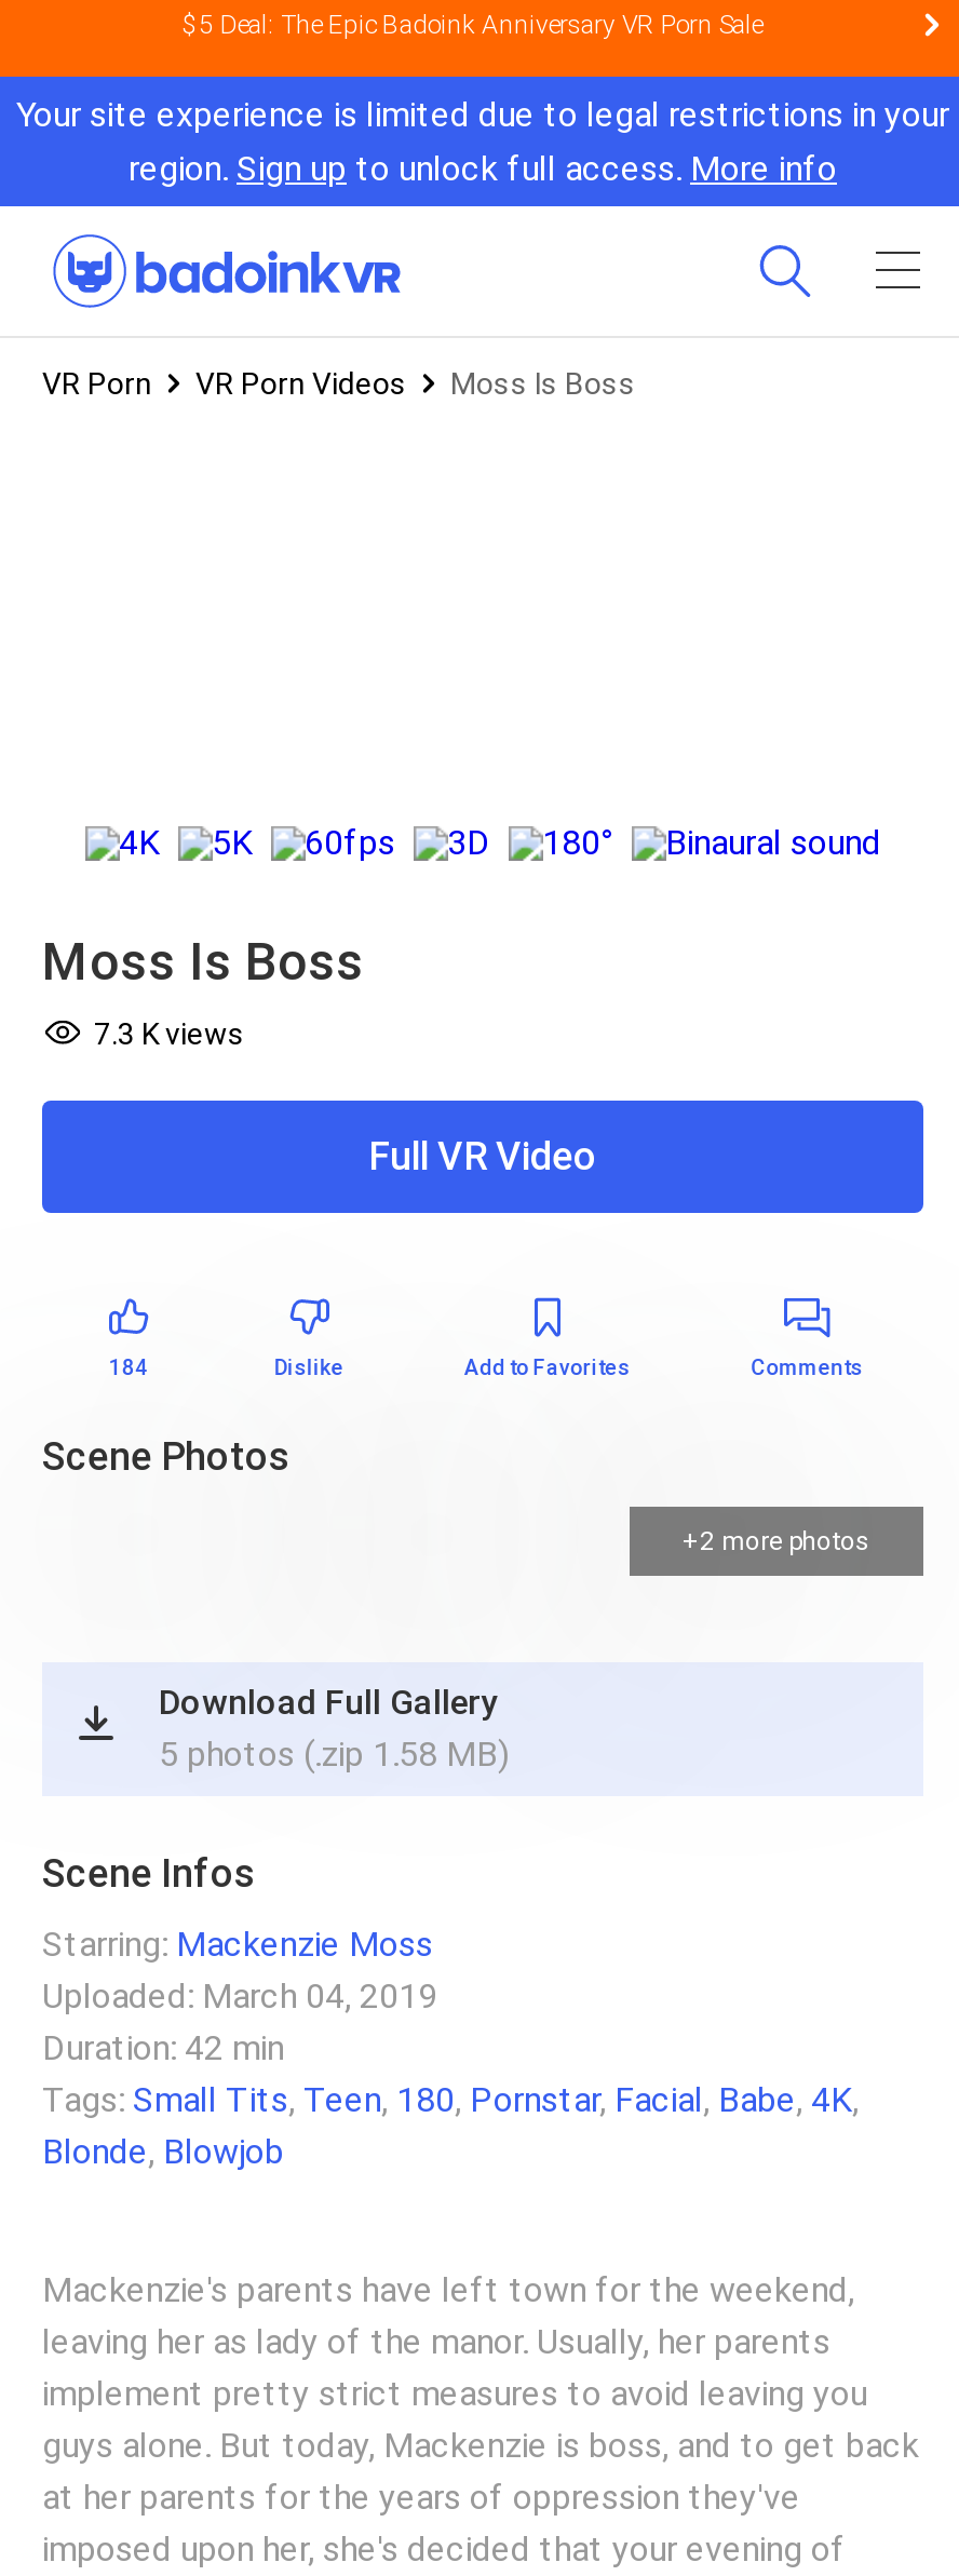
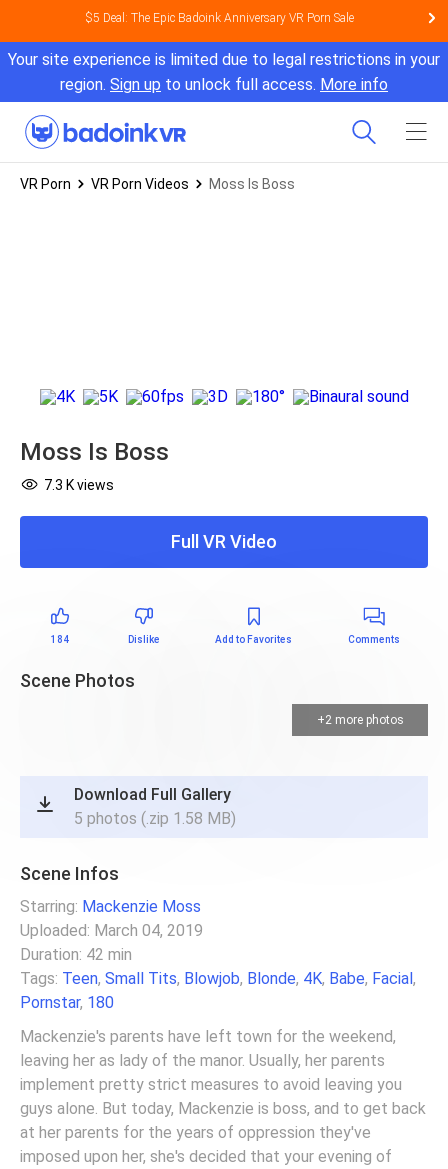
[42,2079,852,2172] Tags: Small Tits Teen 180 Pornstar Facial Babe 4K | Blonde Blowjob -> [20,969,413,1012] Tags: Teen Small Tits Blowjob Blonde 4K Babe Facial | Pornstar 180

